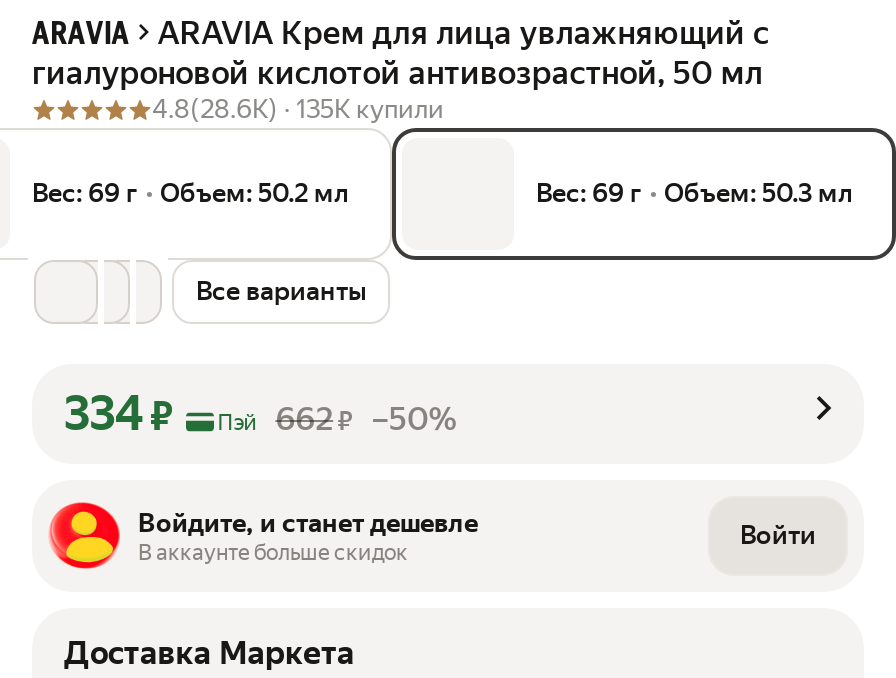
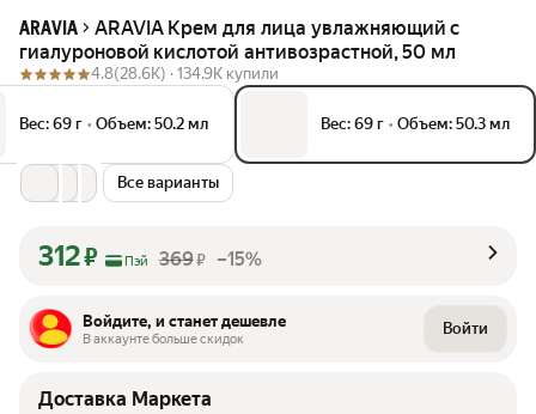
[152,94,444,124] 4.8(28.6K) · 135K купили -> [91,65,279,83] 4.8(28.6K) · 134.9K купили
[64,386,173,442] 334 ₽ -> [38,239,98,273] 312 ₽
[275,400,457,438] 662 ₽ –50% -> [159,248,262,271] 369 ₽ –15%

